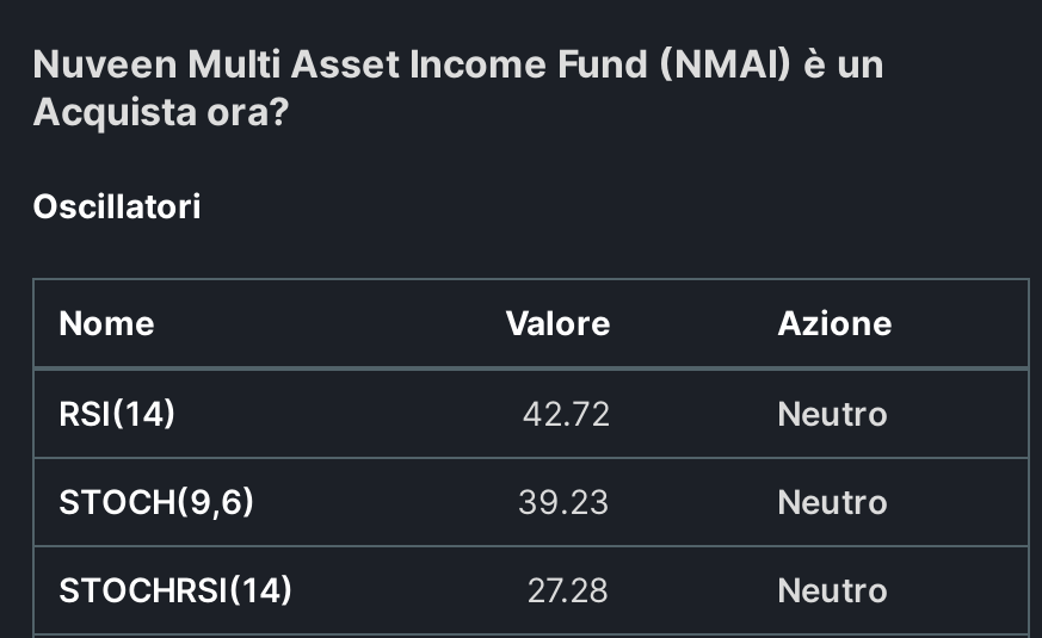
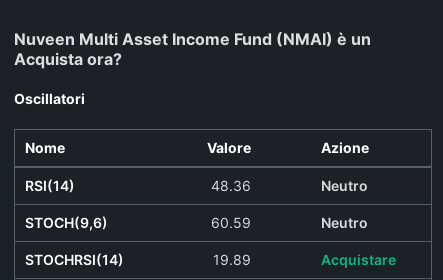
[522,391,610,432] 42.72 -> [211,176,251,193] 48.36
[517,479,610,520] 39.23 -> [211,213,251,230] 60.59
[526,568,889,608] 27.28 | Neutro -> [213,250,396,267] 19.89 | Acquistare

